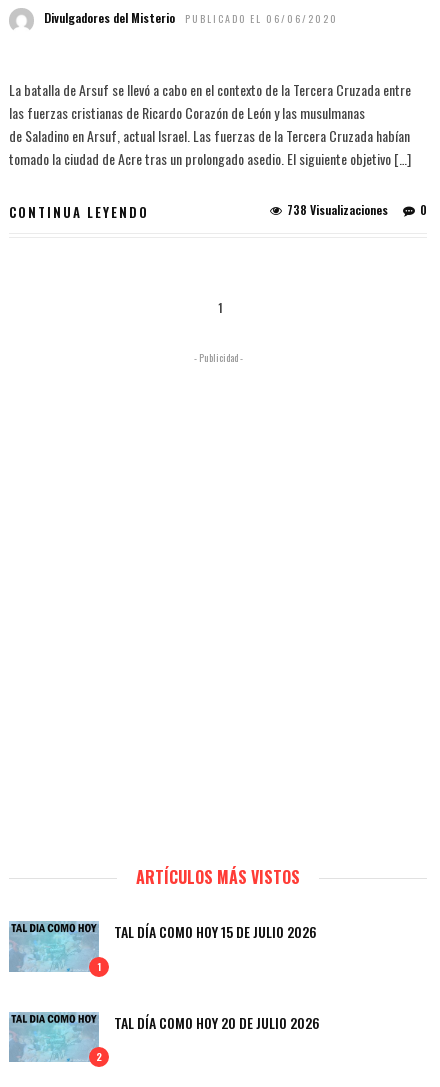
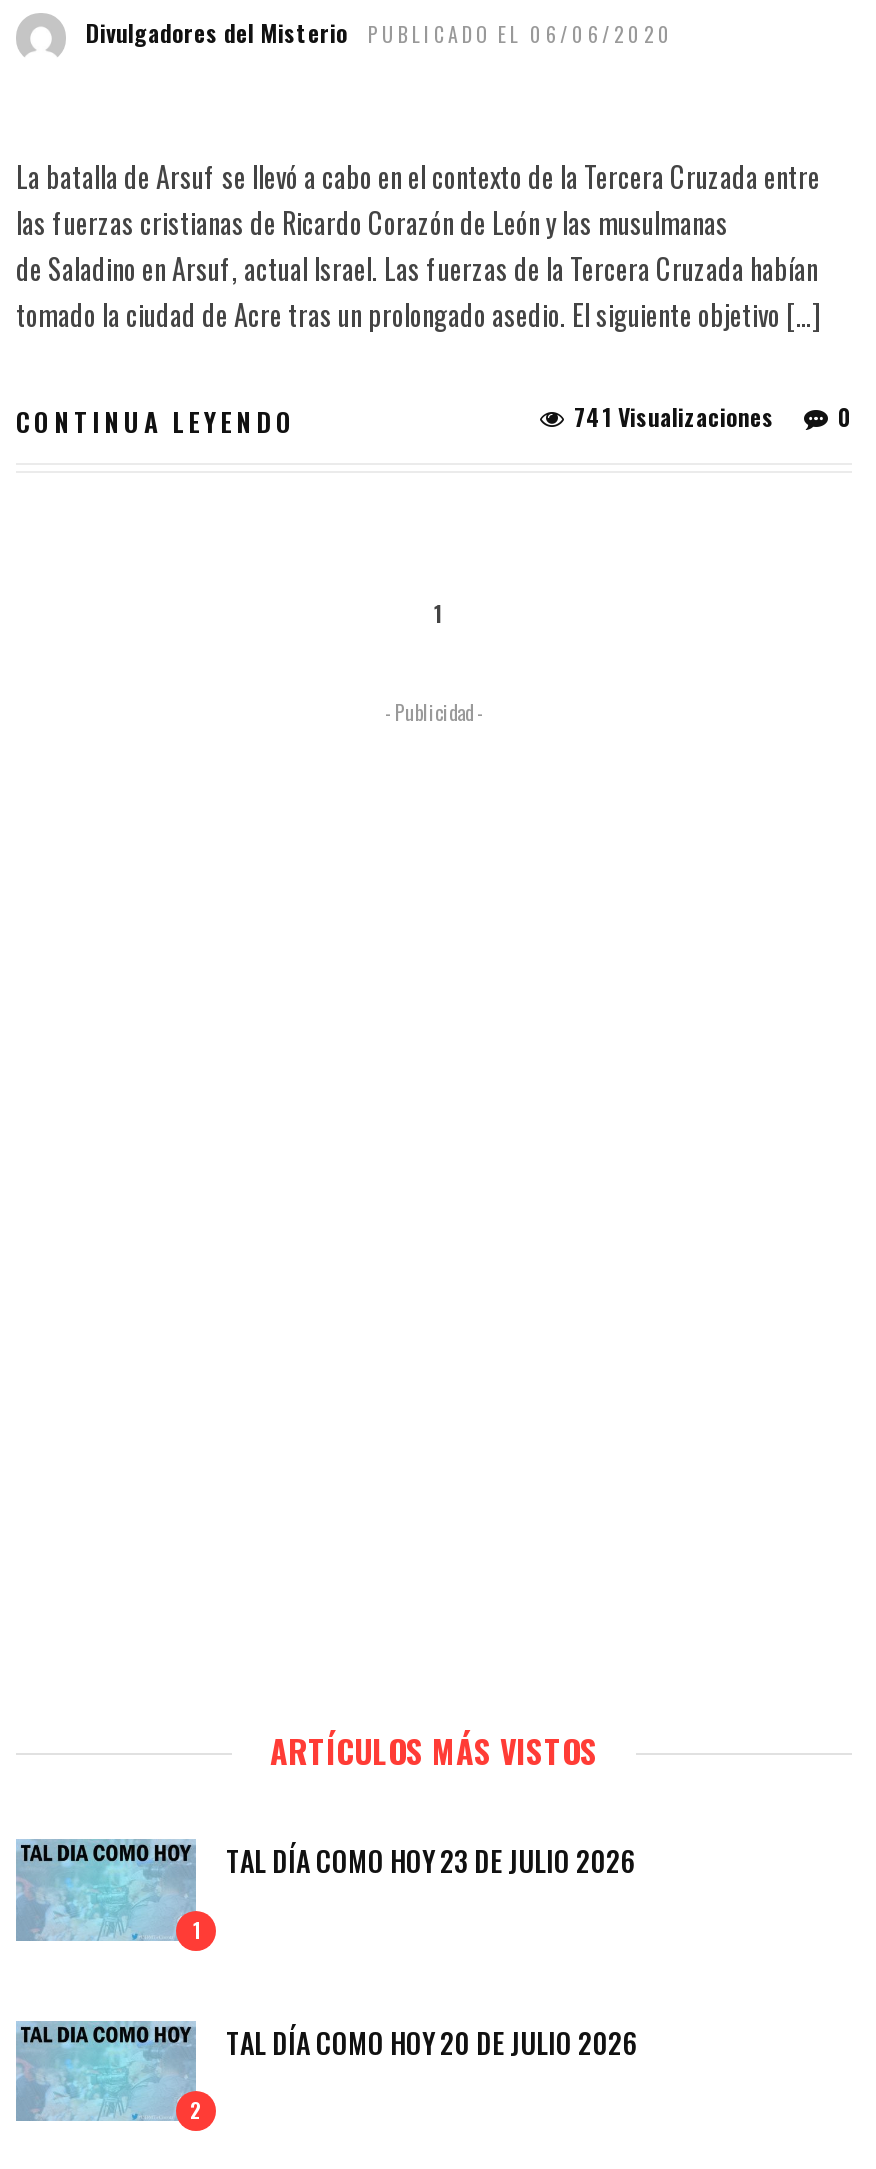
[287,201,388,218] 738 Visualizaciones -> [574,399,774,433] 741 Visualizaciones
[114,921,317,942] TAL DÍA COMO HOY 15 DE JULIO 2026 -> [226,1839,636,1881] TAL DÍA COMO HOY 23 DE JULIO 2026

